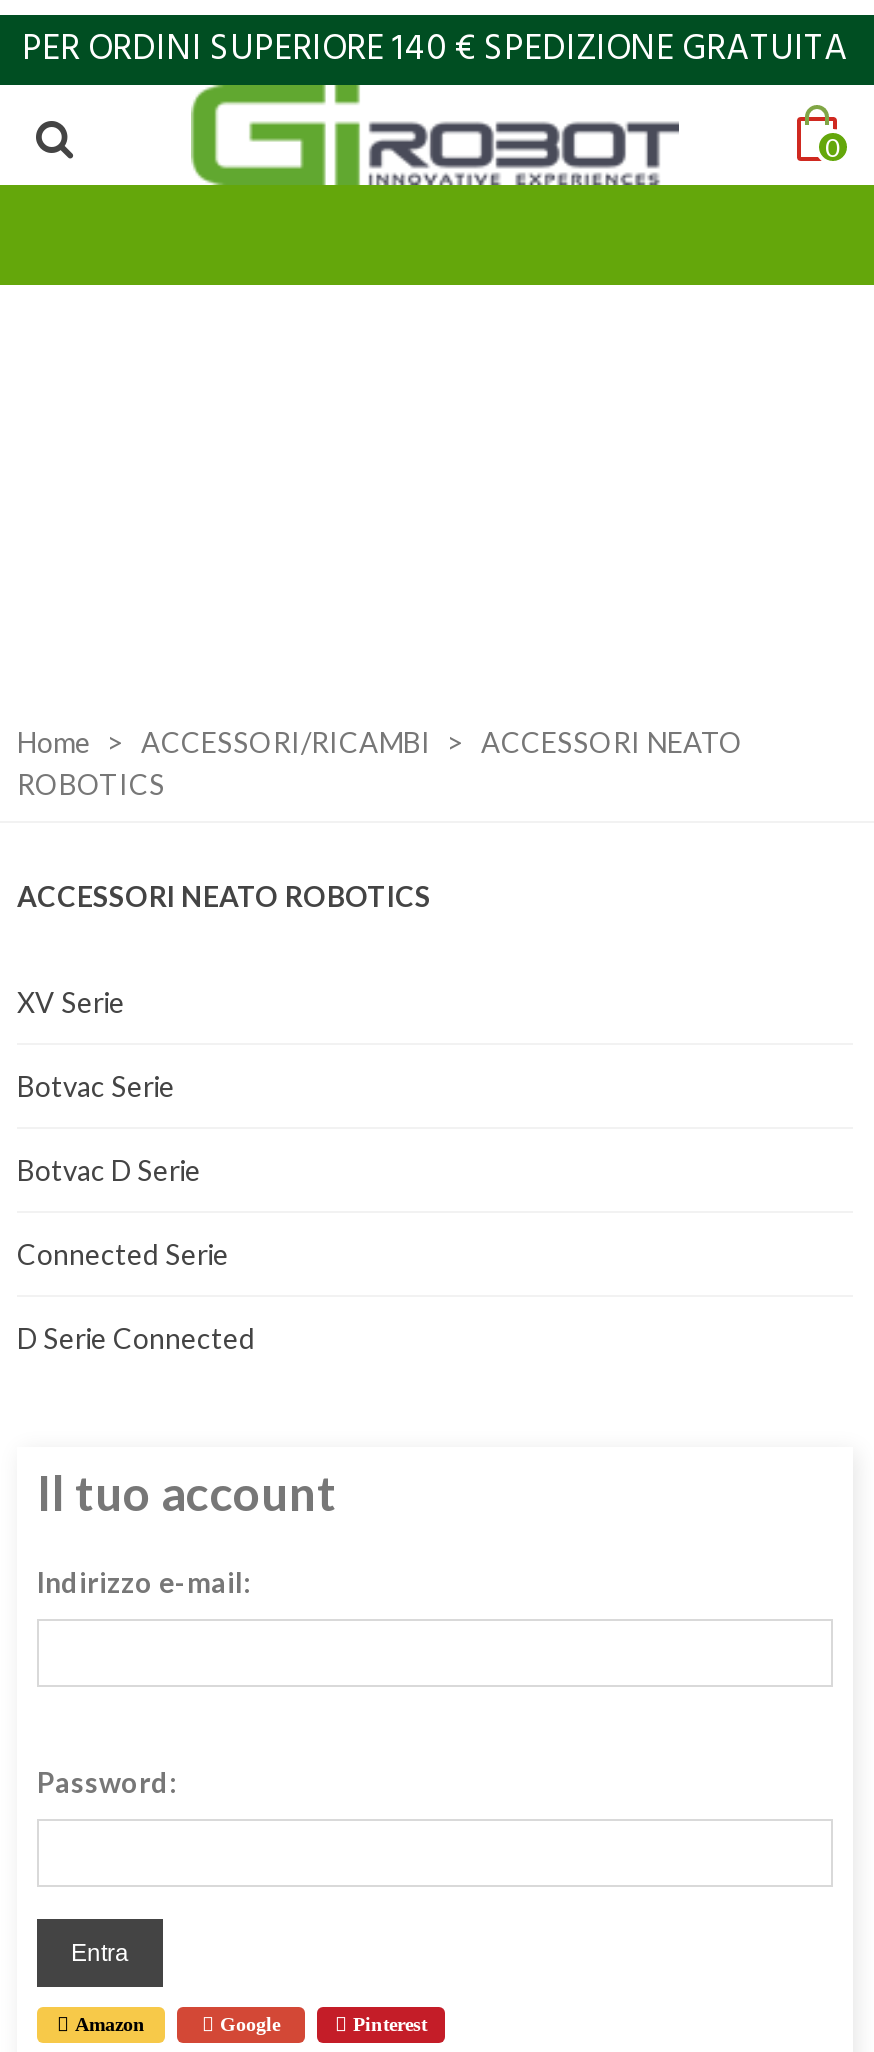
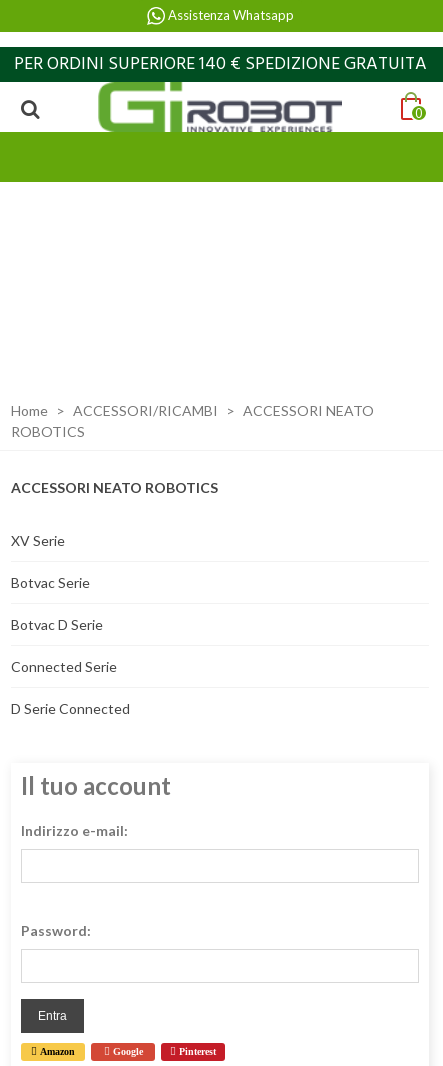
none -> [164,7,293,23] Assistenza Whatsapp

